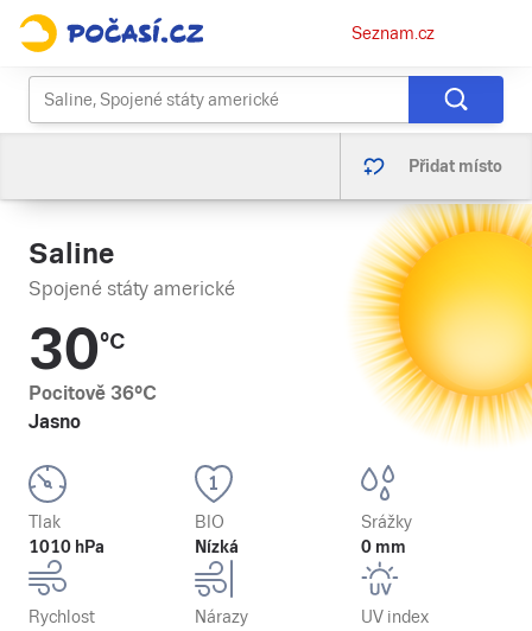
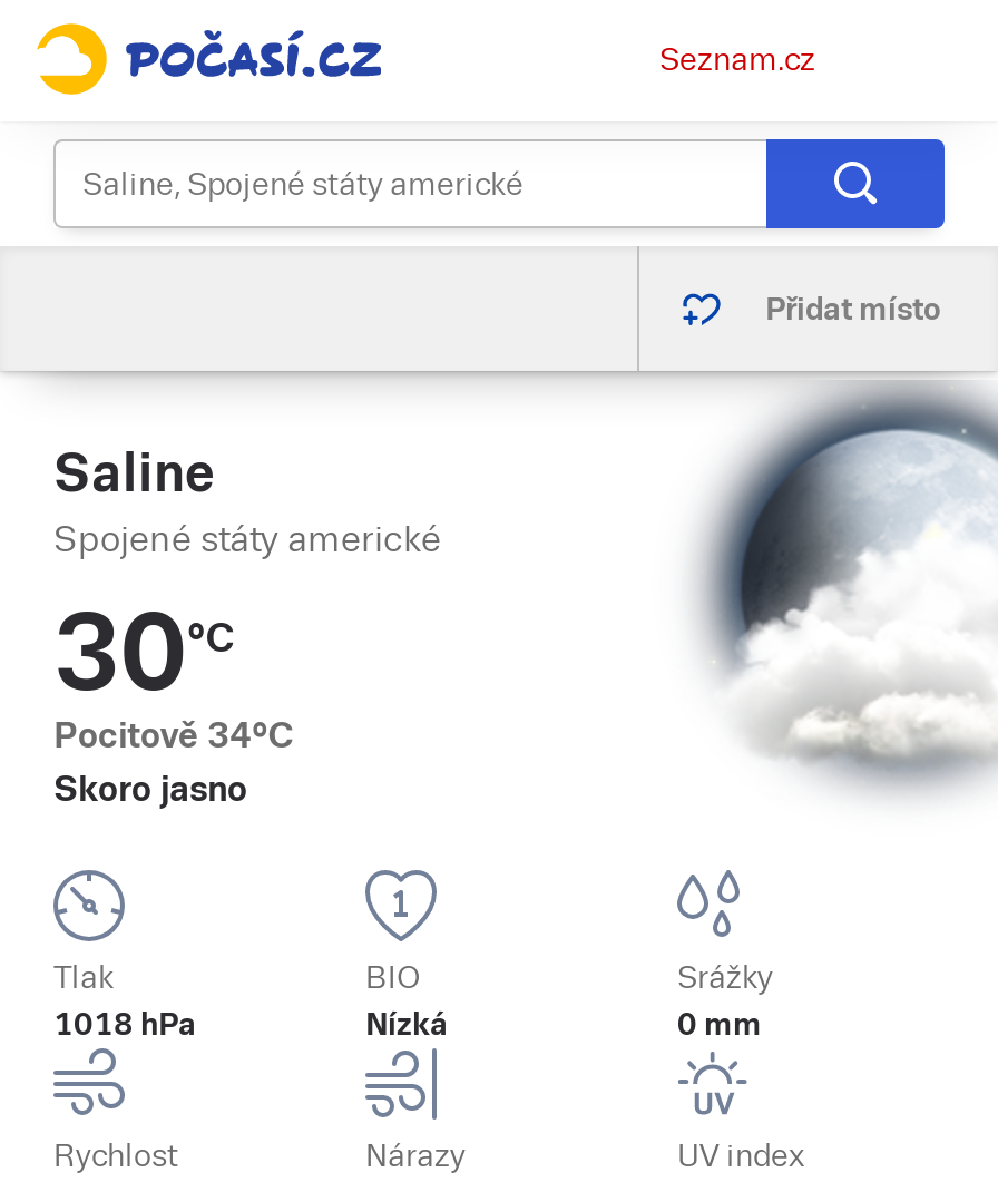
[353,204,528,440] [image] -> [664,382,991,819] [image]
[28,382,157,433] Pocitově 36°C | Jasno -> [53,714,294,810] Pocitově 34°C | Skoro jasno
[28,537,104,556] 1010 hPa -> [53,1006,196,1042] 1018 hPa

